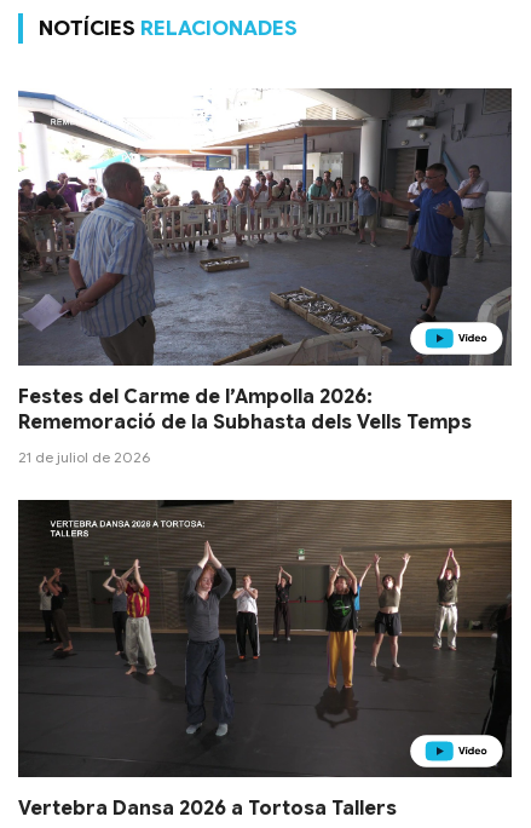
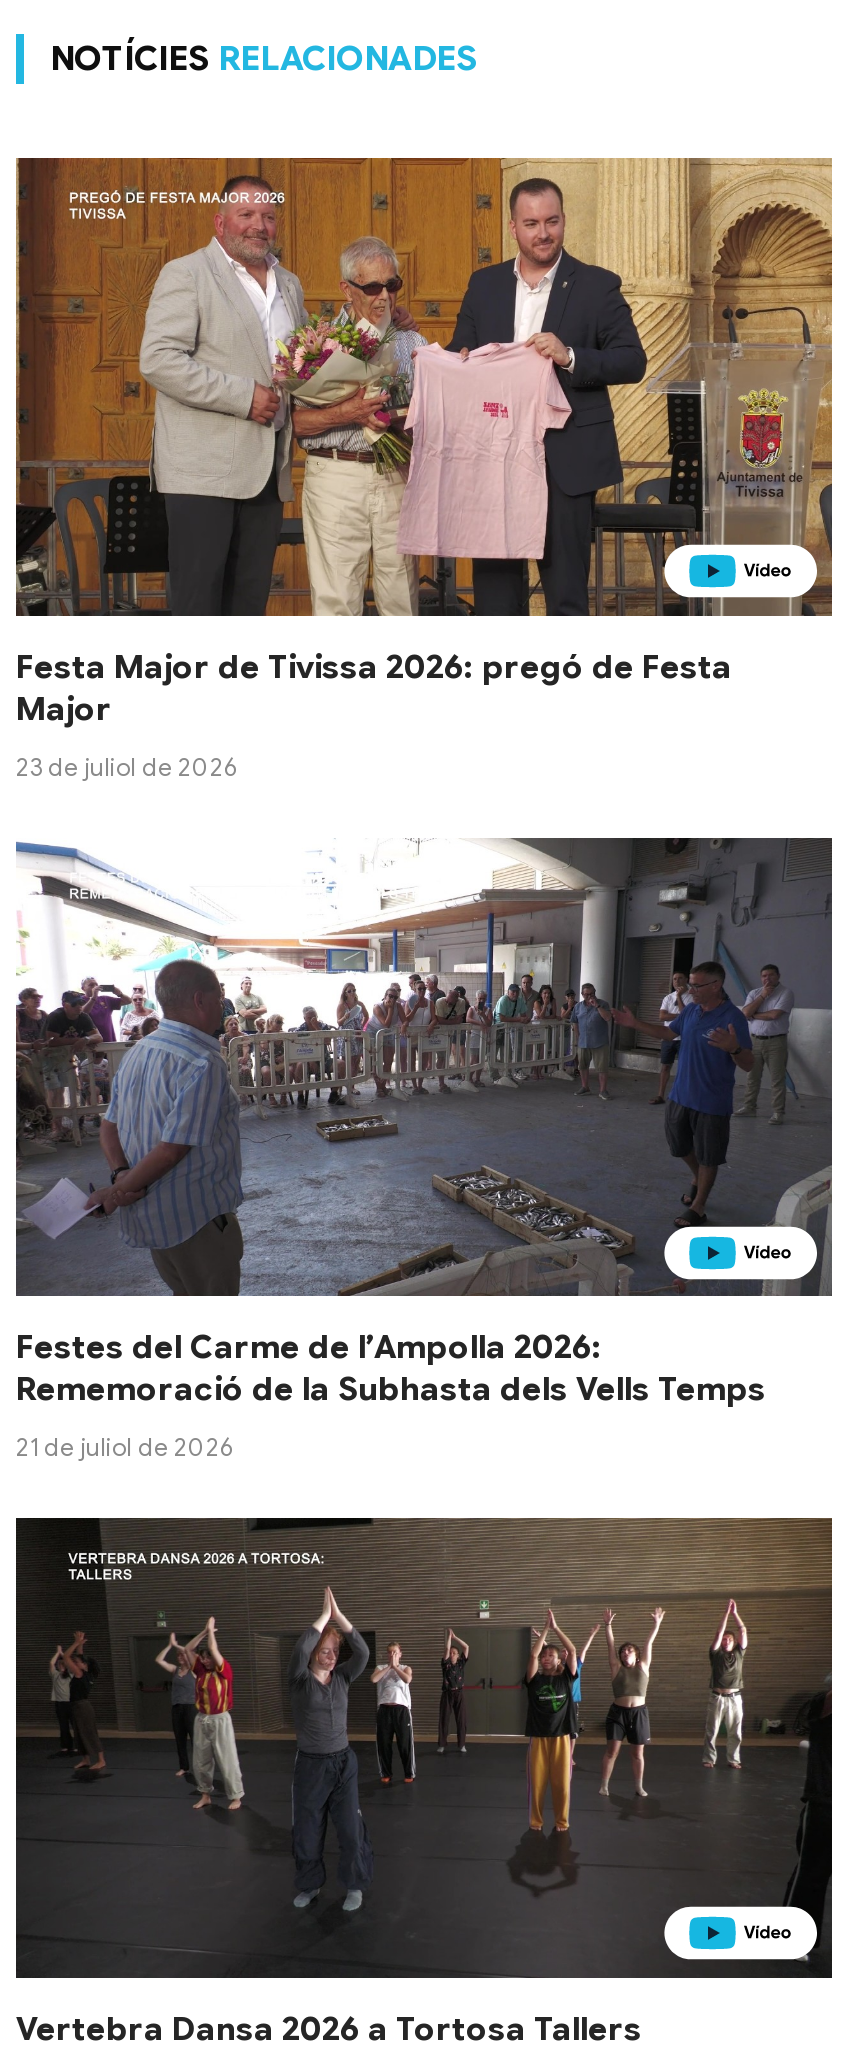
none -> [14,156,834,782] [image] | Festa Major de Tivissa 2026: pregó de Festa | Major | 23 de juliol de 2026

